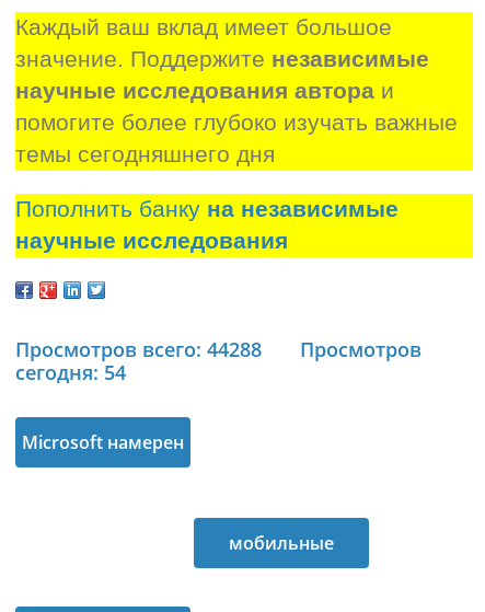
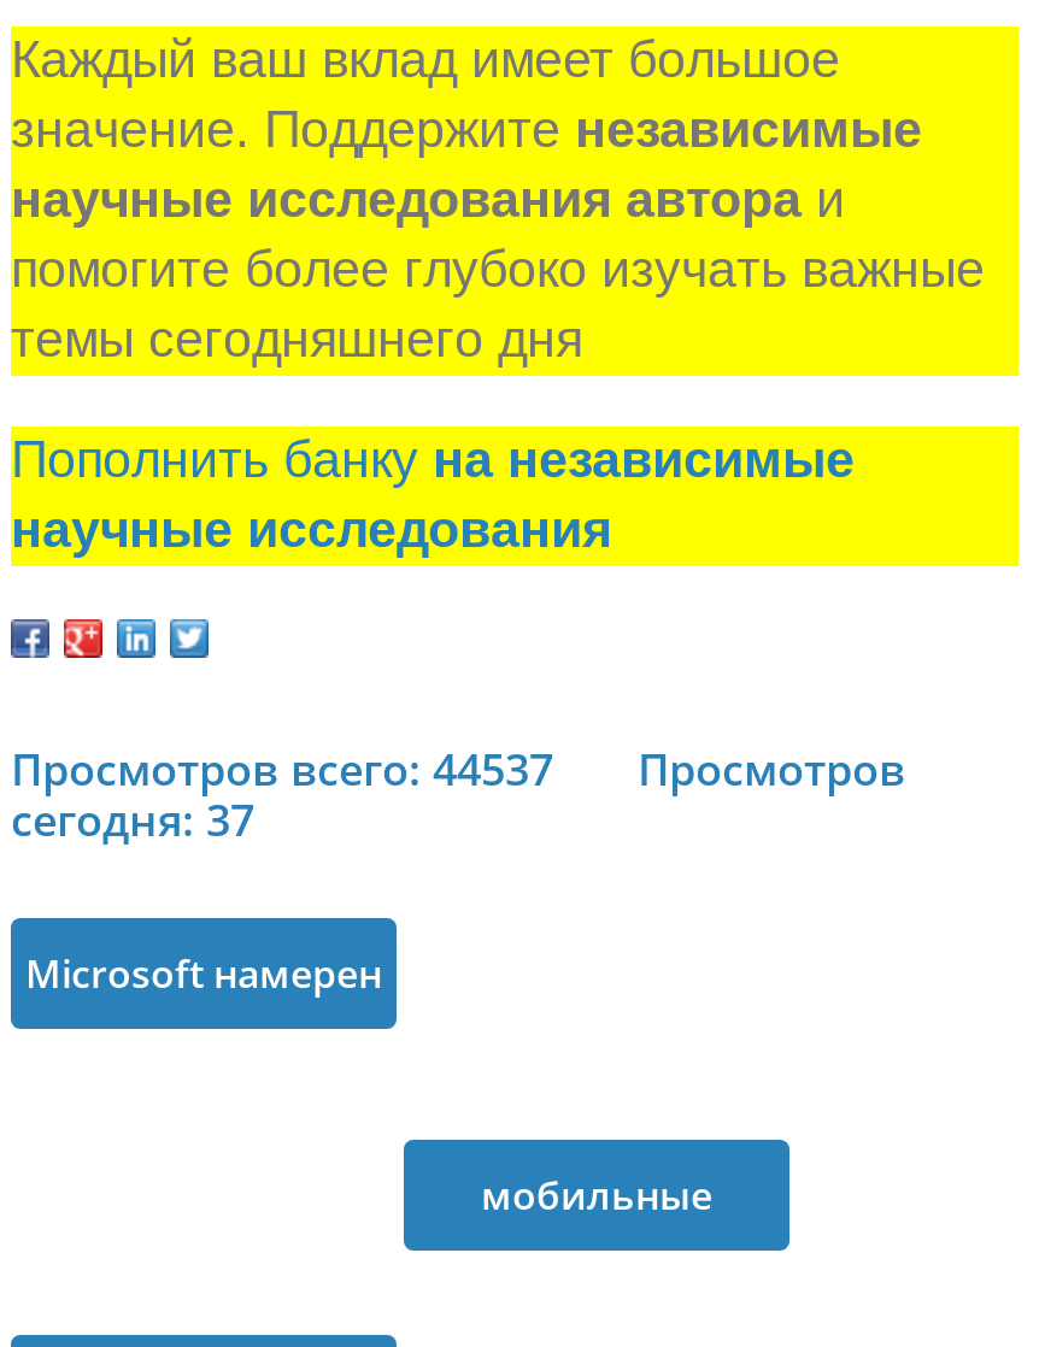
[15,336,262,362] Просмотров всего: 44288 -> [11,739,553,797] Просмотров всего: 44537
[15,359,126,385] сегодня: 54 -> [11,790,254,847] сегодня: 37

